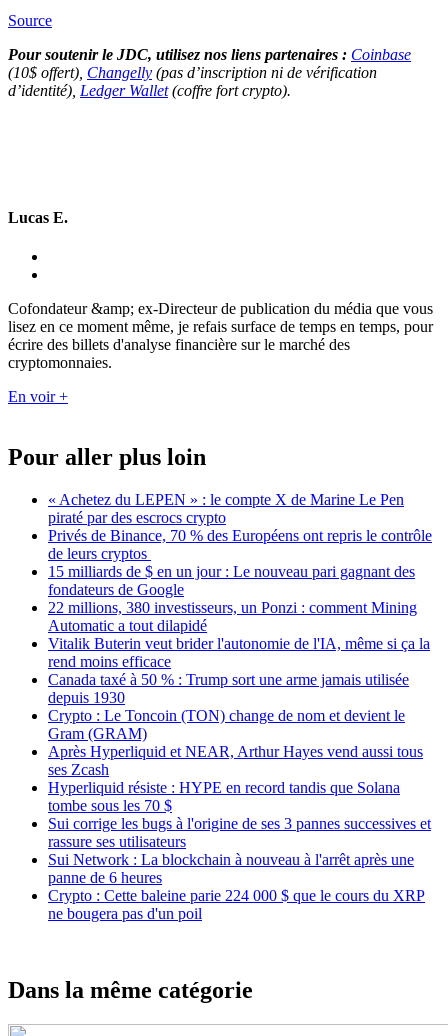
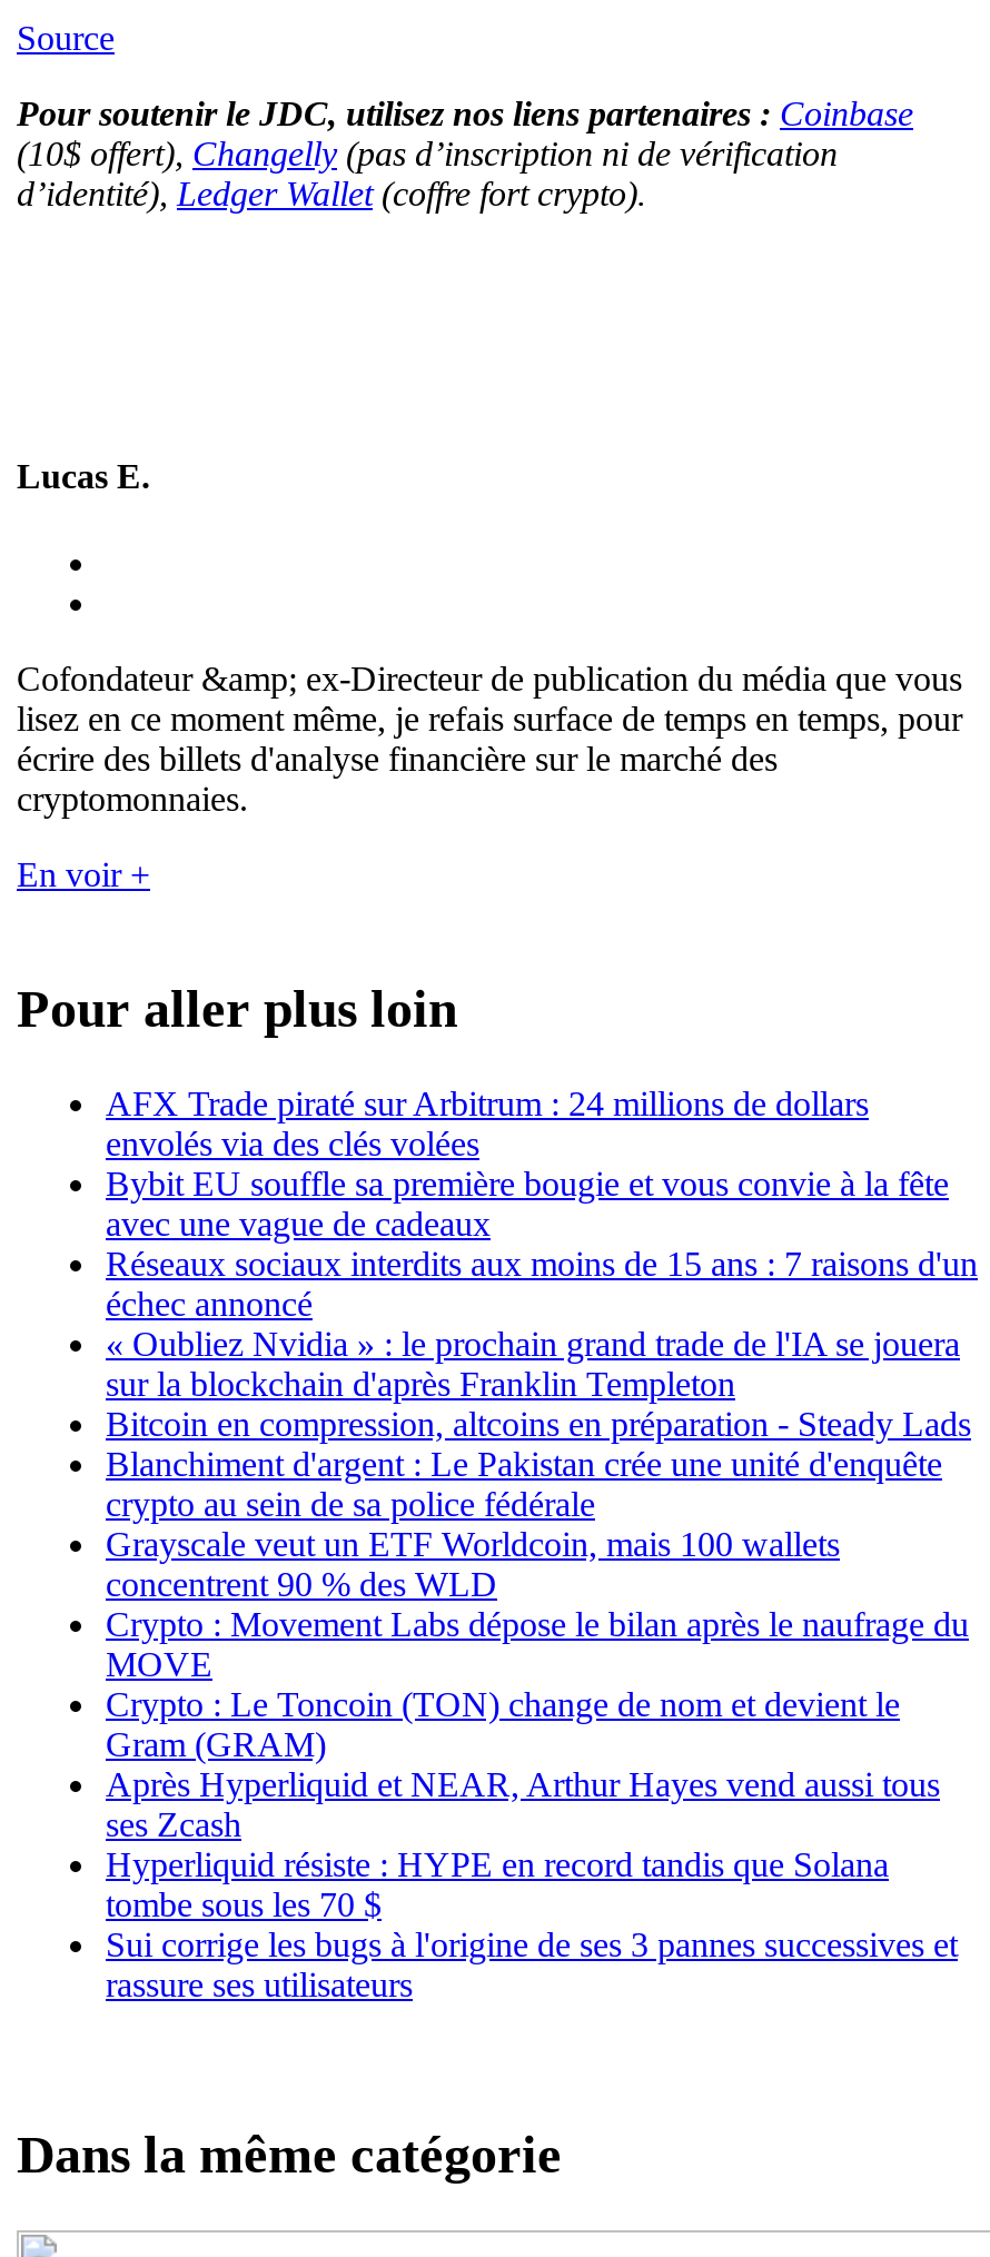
[48,491,432,706] « Achetez du LEPEN » : le compte X de Marine Le Pen | piraté par des escrocs crypto | Privés de Binance, 70 % des Européens ont repris le contrôle | de leurs cryptos | 15 milliards de $ en un jour : Le nouveau pari gagnant des | fondateurs de Google | 22 millions, 380 investisseurs, un Ponzi : comment Mining | Automatic a tout dilapidé | Vitalik Buterin veut brider l'autonomie de l'IA, même si ça la | rend moins efficace | Canada taxé à 50 % : Trump sort une arme jamais utilisée | depuis 1930 -> [106,1085,978,1683] AFX Trade piraté sur Arbitrum : 24 millions de dollars | envolés via des clés volées | Bybit EU souffle sa première bougie et vous convie à la fête | avec une vague de cadeaux | Réseaux sociaux interdits aux moins de 15 ans : 7 raisons d'un | échec annoncé | « Oubliez Nvidia » : le prochain grand trade de l'IA se jouera | sur la blockchain d'après Franklin Templeton | Bitcoin en compression, altcoins en préparation - Steady Lads | Blanchiment d'argent : Le Pakistan crée une unité d'enquête | crypto au sein de sa police fédérale | Grayscale veut un ETF Worldcoin, mais 100 wallets | concentrent 90 % des WLD | Crypto : Movement Labs dépose le bilan après le naufrage du | MOVE
moved [48,707,431,850] -> [106,1686,958,2004]: Crypto : Le Toncoin (TON) change de nom et devient le | Gram (GRAM) | Après Hyperliquid et NEAR, Arthur Hayes vend aussi tous | ses Zcash | Hyperliquid résiste : HYPE en record tandis que Solana | tombe sous les 70 $ | Sui corrige les bugs à l'origine de ses 3 pannes successives et | rassure ses utilisateurs
[48,851,425,922] Sui Network : La blockchain à nouveau à l'arrêt après une | panne de 6 heures | Crypto : Cette baleine parie 224 000 $ que le cours du XRP | ne bougera pas d'un poil -> none

